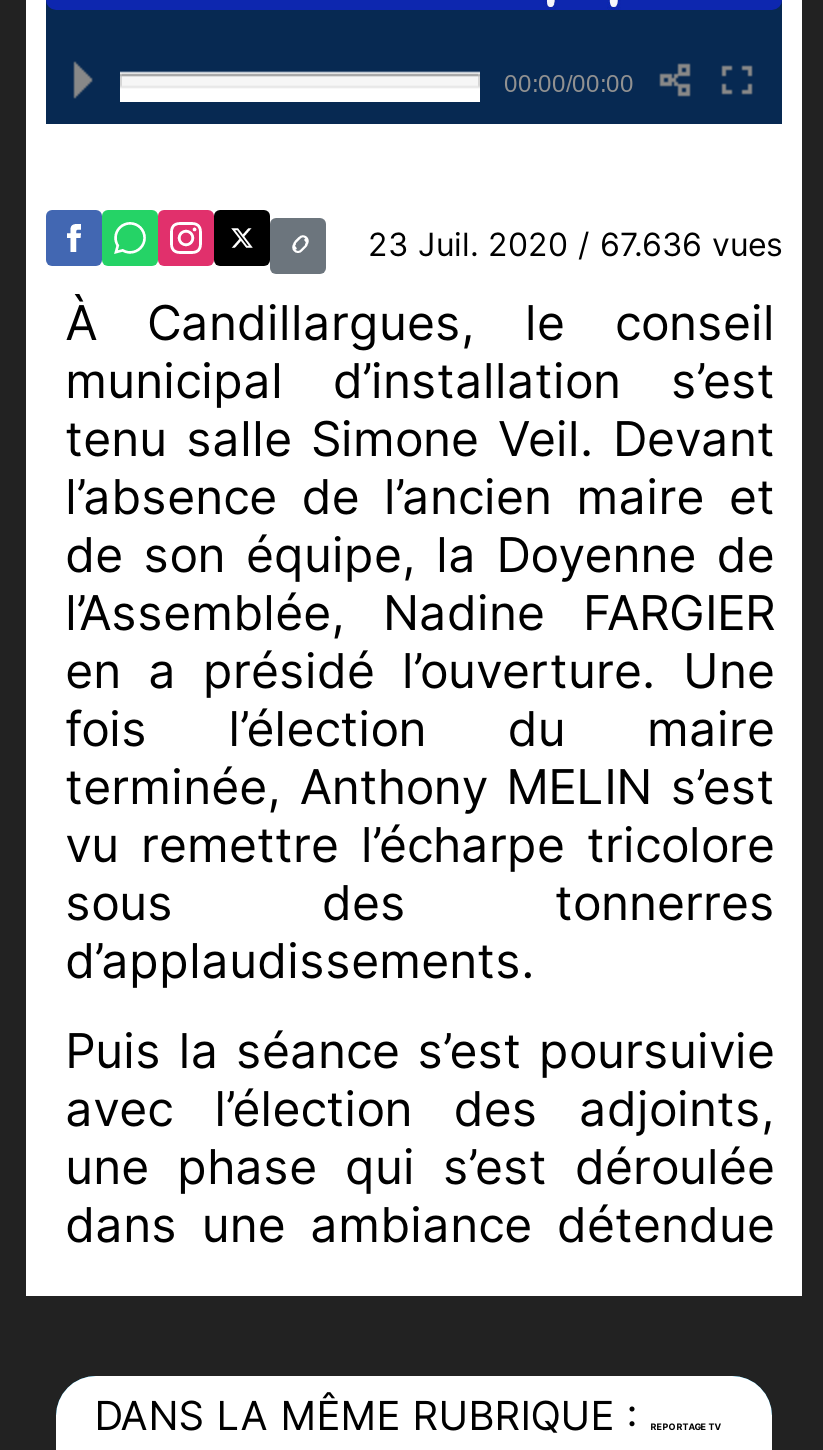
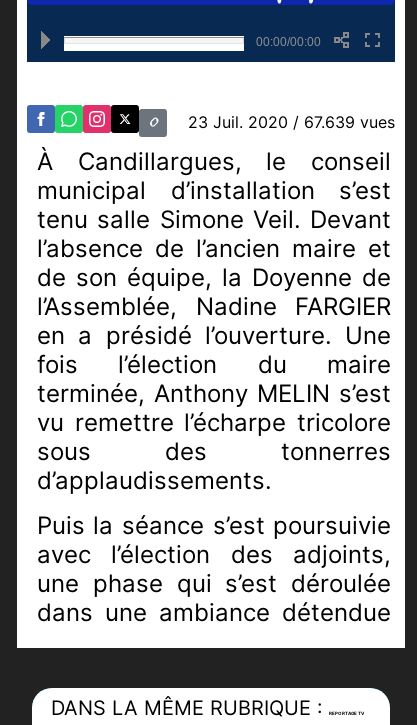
[368,223,782,263] 23 Juil. 2020 / 67.636 vues -> [188,111,395,131] 23 Juil. 2020 / 67.639 vues

